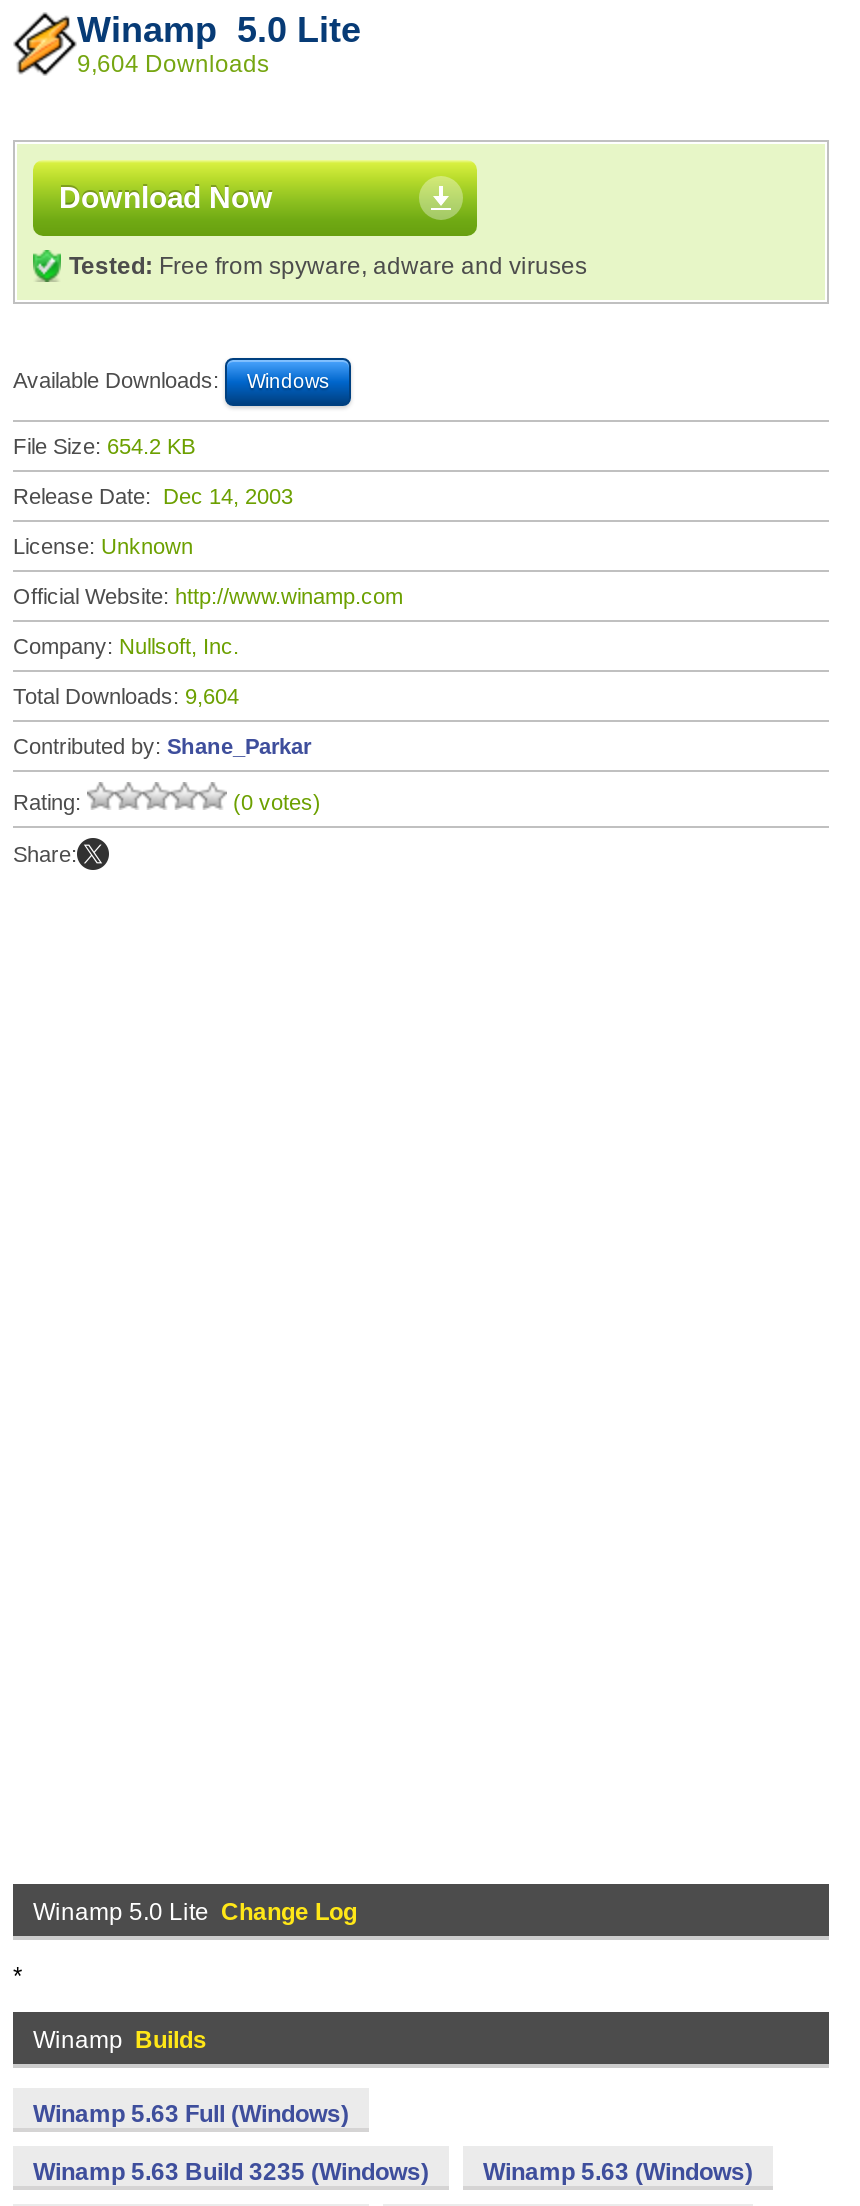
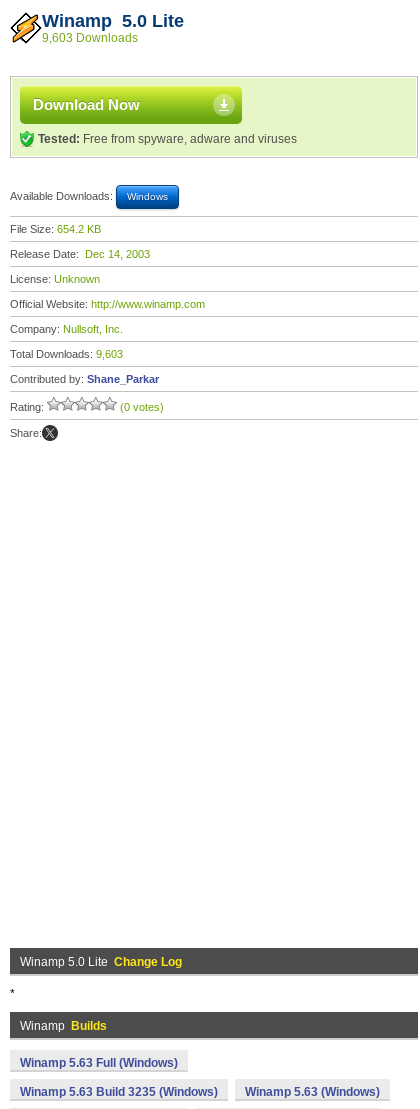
[77,50,269,78] 9,604 Downloads -> [42,31,138,45] 9,603 Downloads
[13,684,239,708] Total Downloads: 9,604 -> [10,348,123,360] Total Downloads: 9,603

